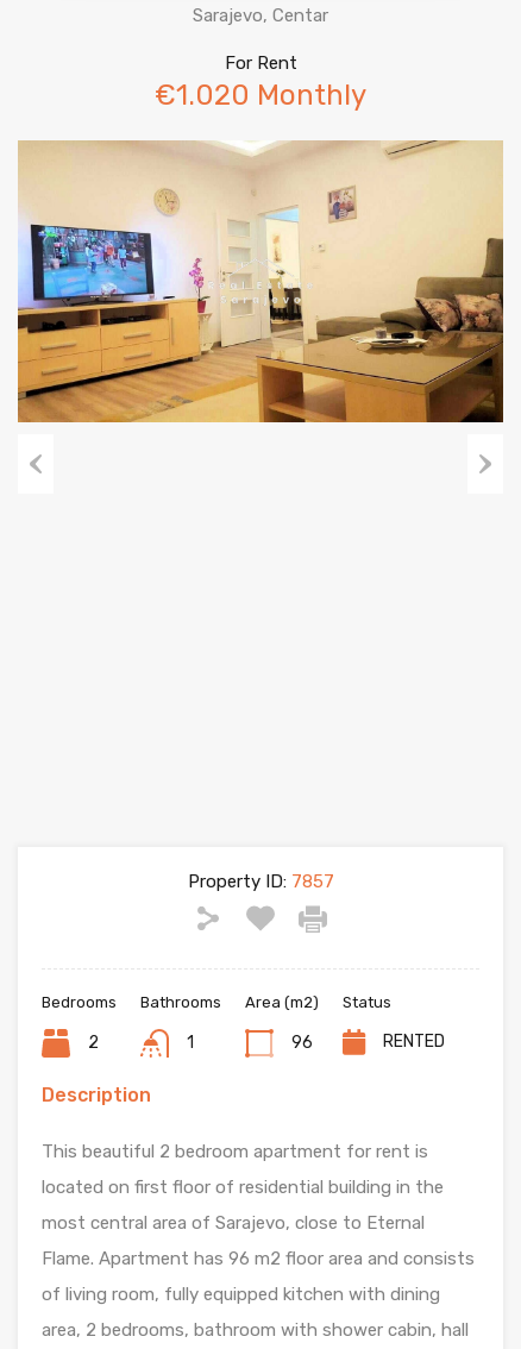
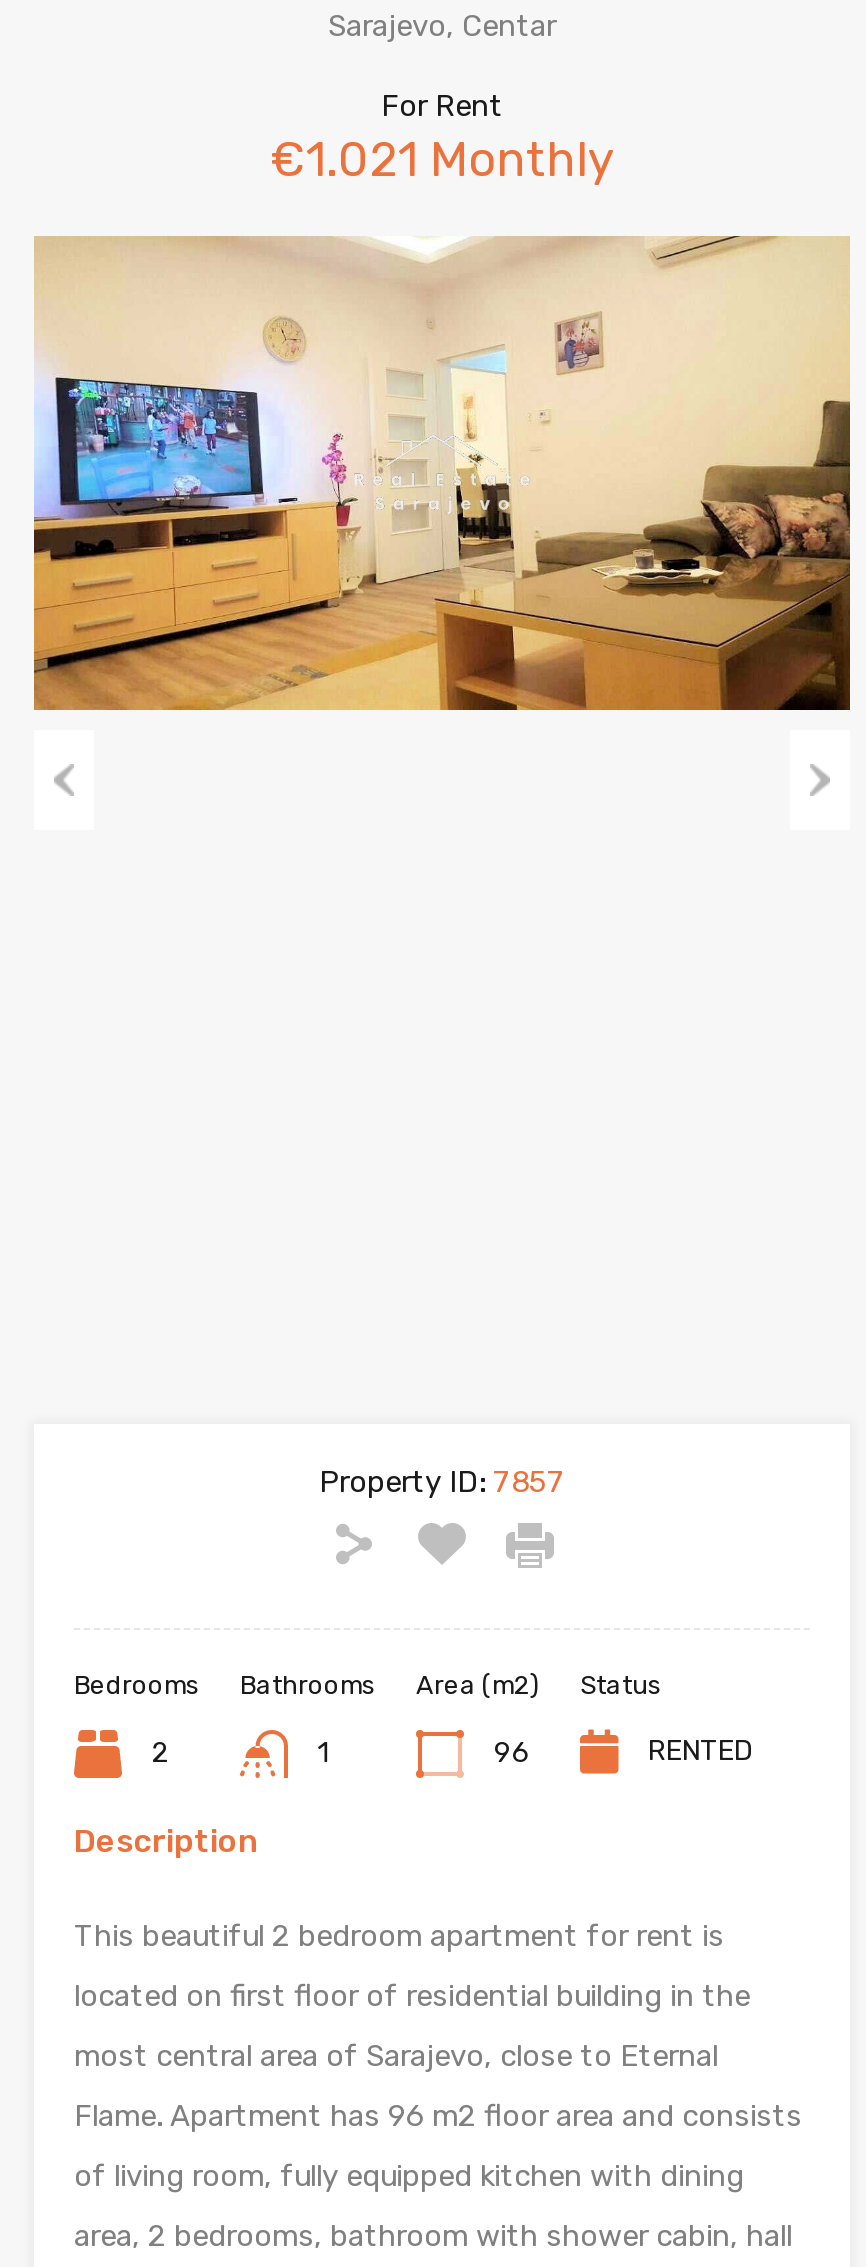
[155,79,366,112] €1.020 Monthly -> [270,132,614,188] €1.021 Monthly

